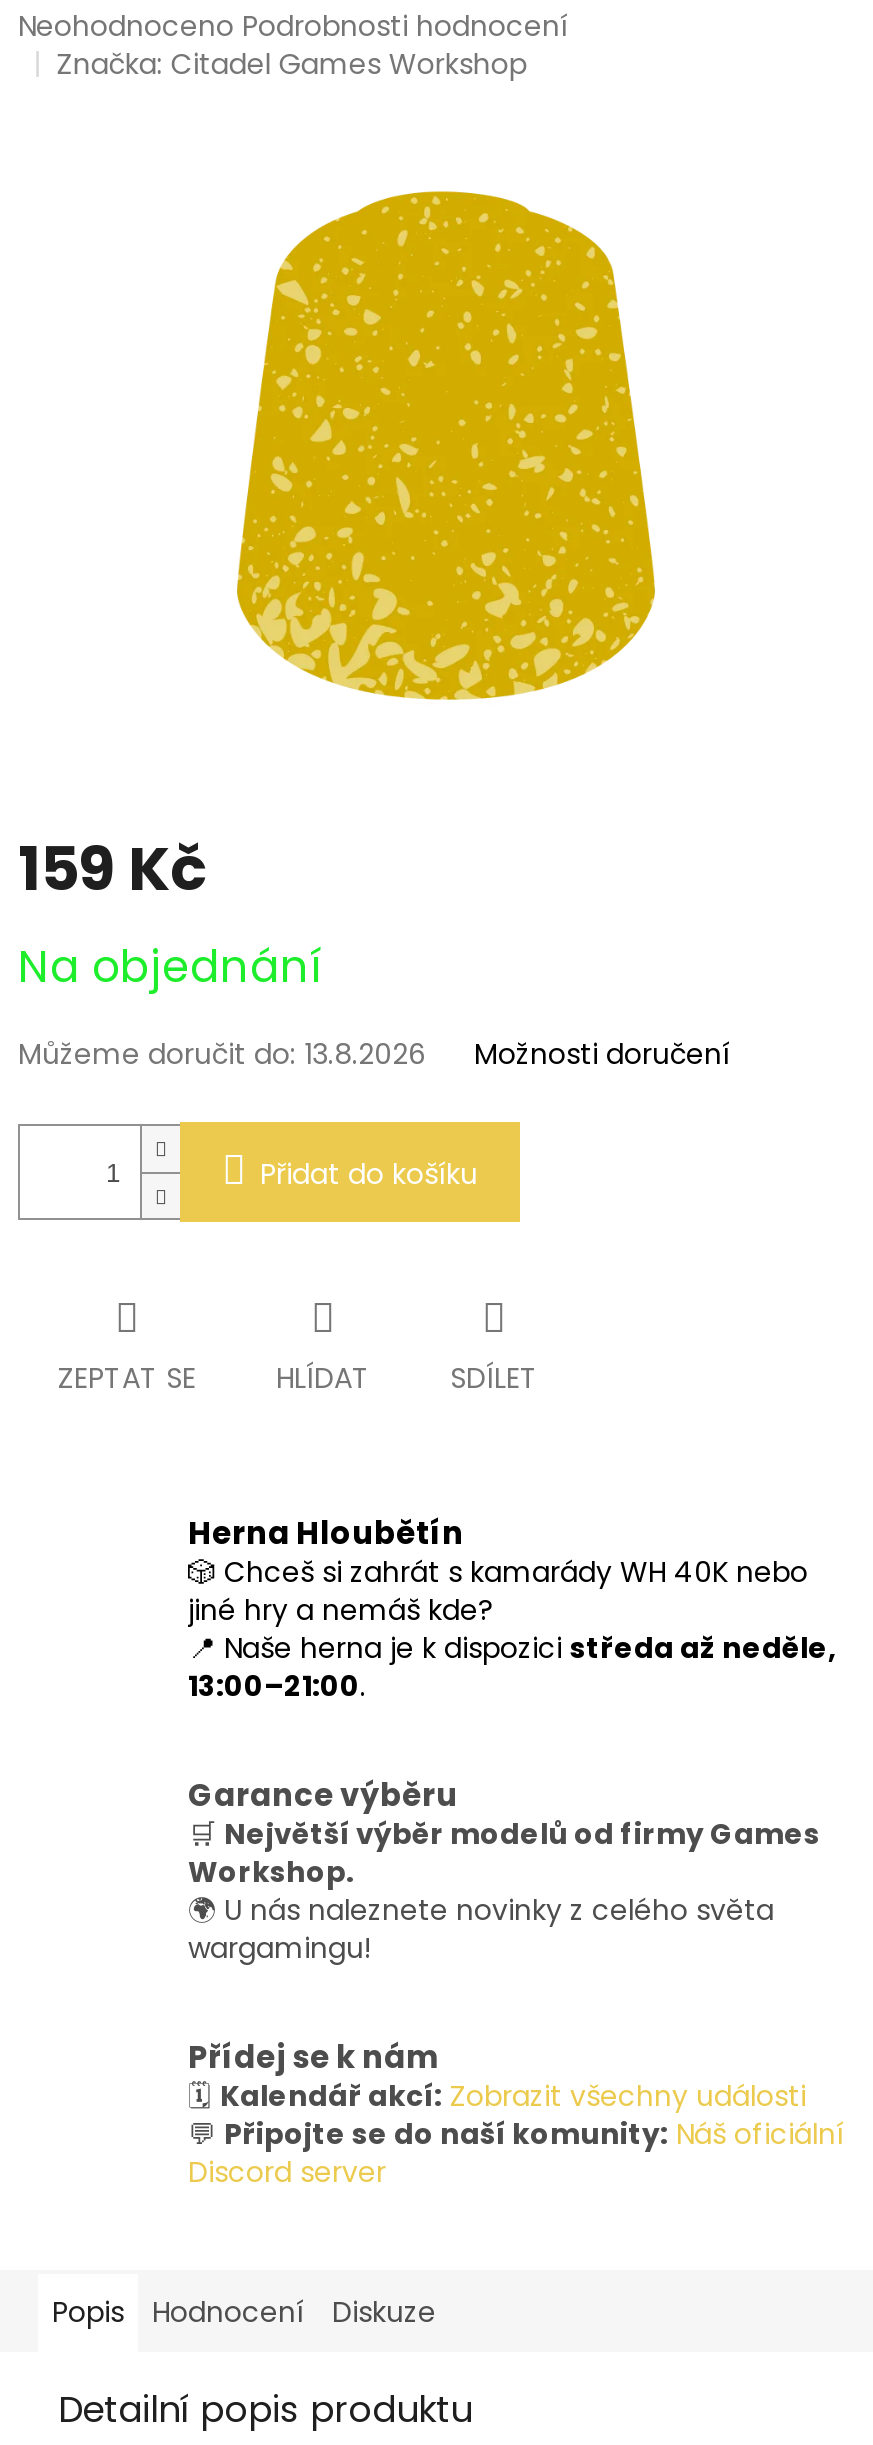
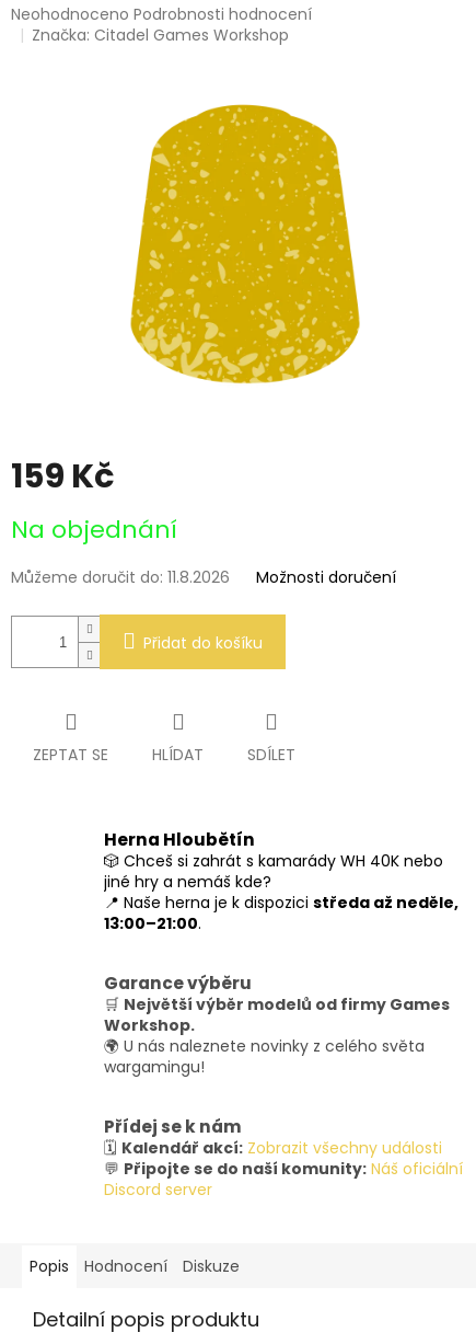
[18,1035,426,1075] Můžeme doručit do: 13.8.2026 -> [11,567,230,589] Můžeme doručit do: 11.8.2026

